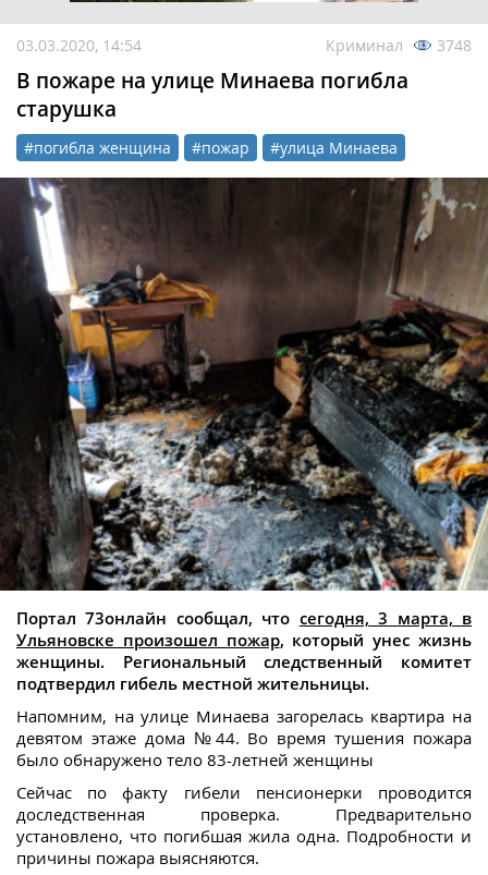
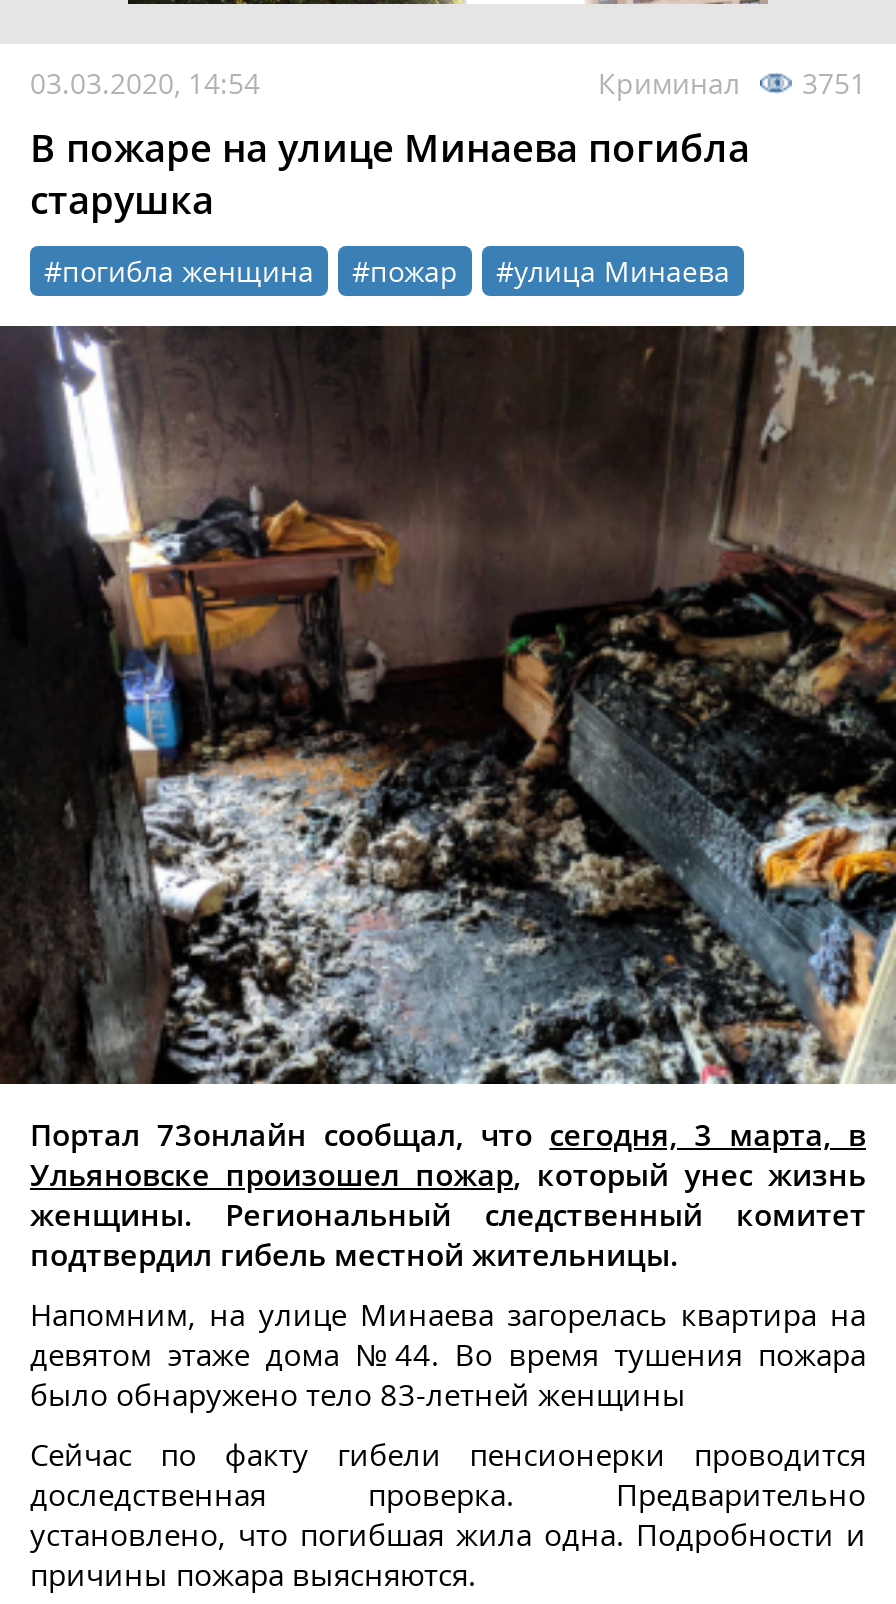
[326,35,472,56] Криминал 3748 -> [598,64,866,102] Криминал 3751

